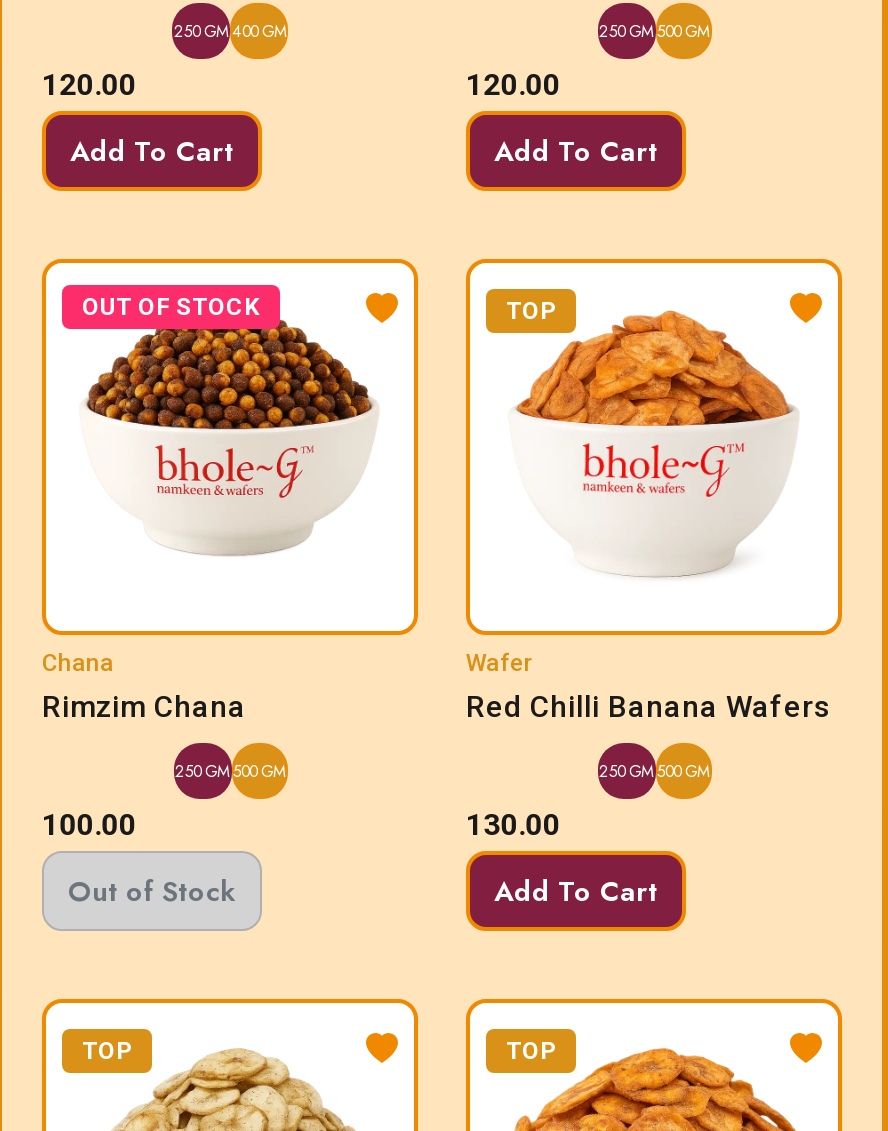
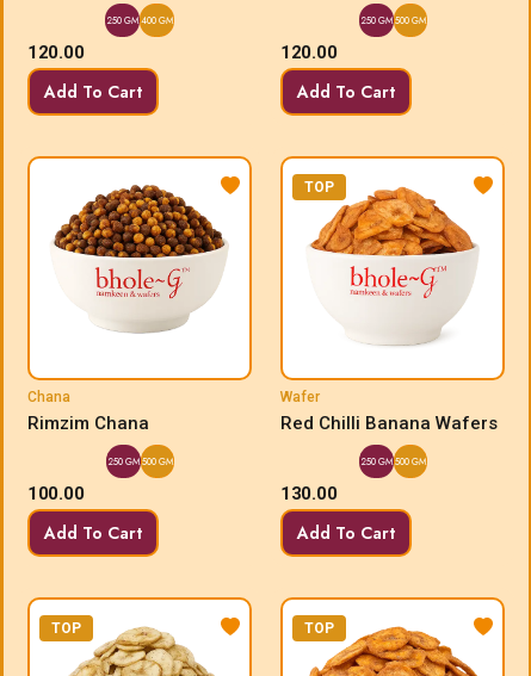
[82,293,260,321] OUT OF STOCK -> none
[68,871,236,911] Out of Stock -> [44,521,142,545] Add To Cart

